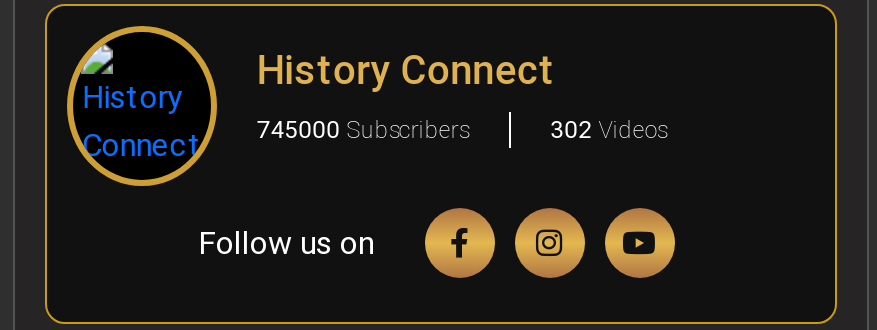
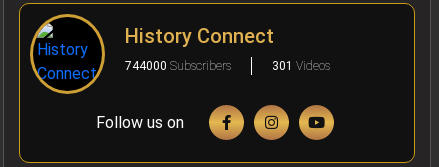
[257,116,469,144] 745000 Subscribers -> [125,59,231,73] 744000 Subscribers
[551,116,667,144] 302 Videos -> [272,59,330,73] 301 Videos

